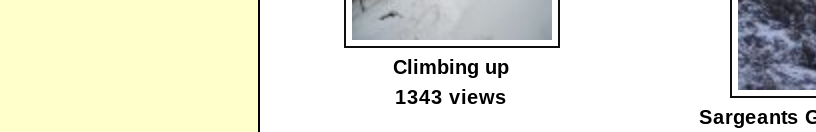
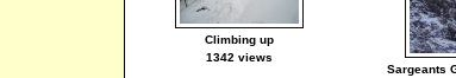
[395,86,507,108] 1343 views -> [205,51,272,64] 1342 views

